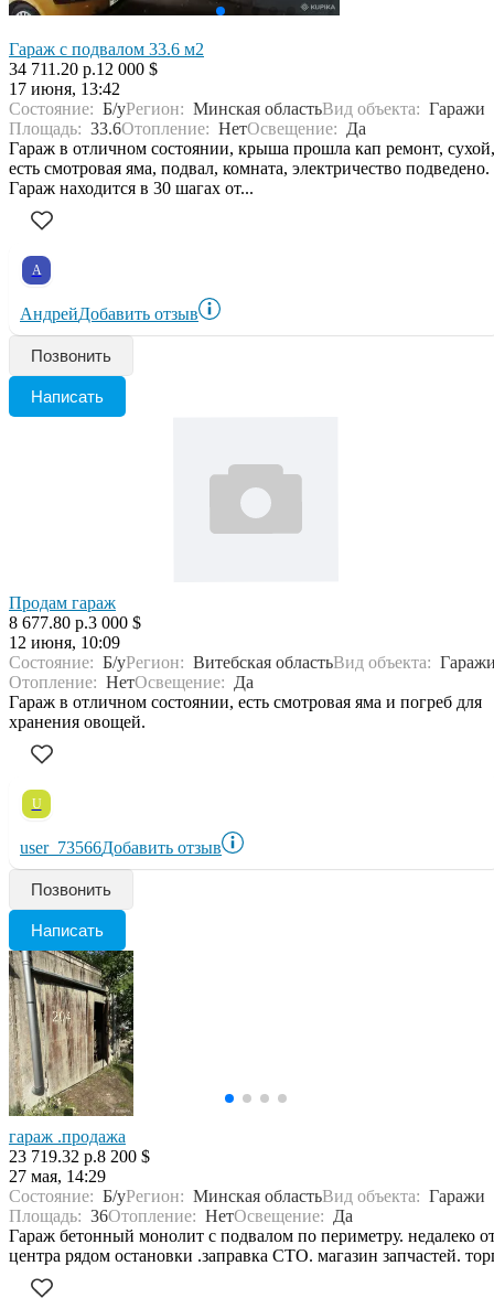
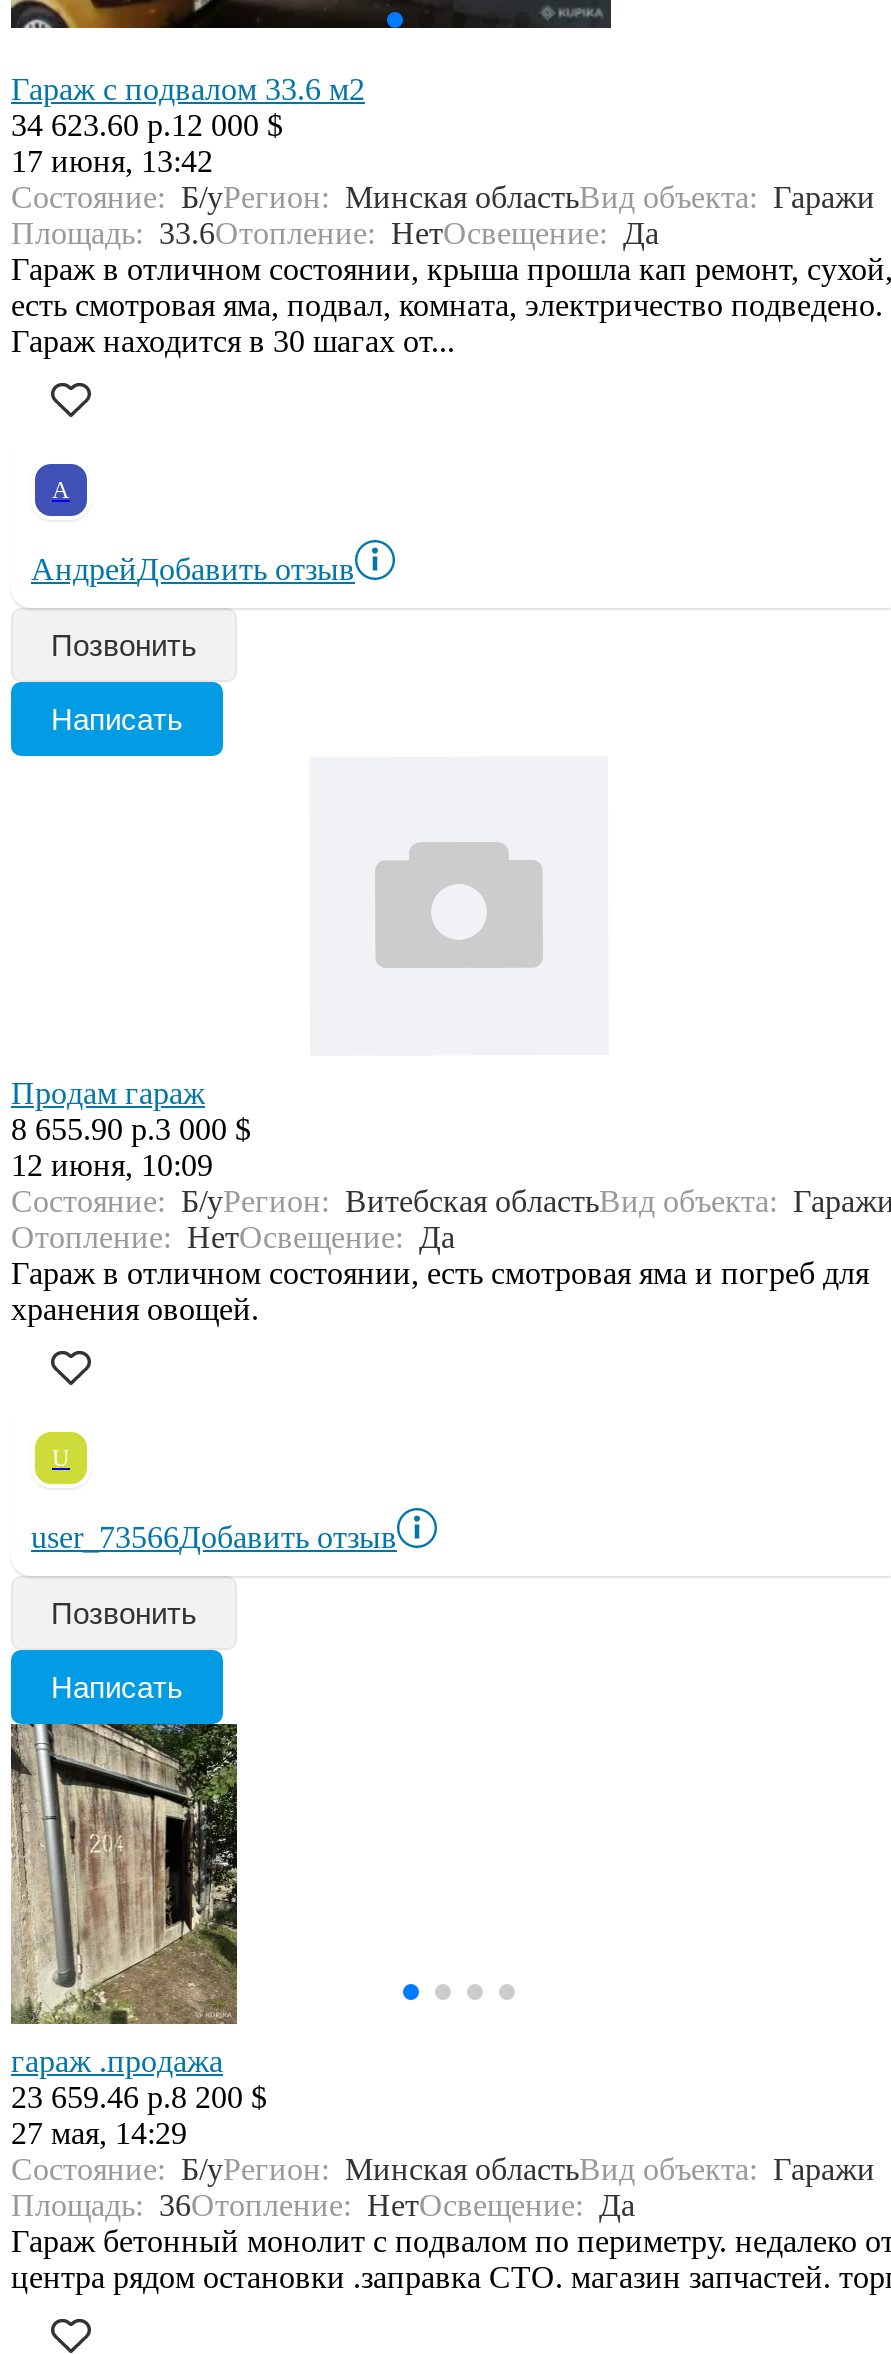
[9,59,158,78] 34 711.20 р.12 000 $ -> [11,108,283,142] 34 623.60 р.12 000 $
[9,613,141,632] 8 677.80 р.3 000 $ -> [11,1112,251,1146] 8 655.90 р.3 000 $
[9,1147,150,1166] 23 719.32 р.8 200 $ -> [11,2080,267,2114] 23 659.46 р.8 200 $

